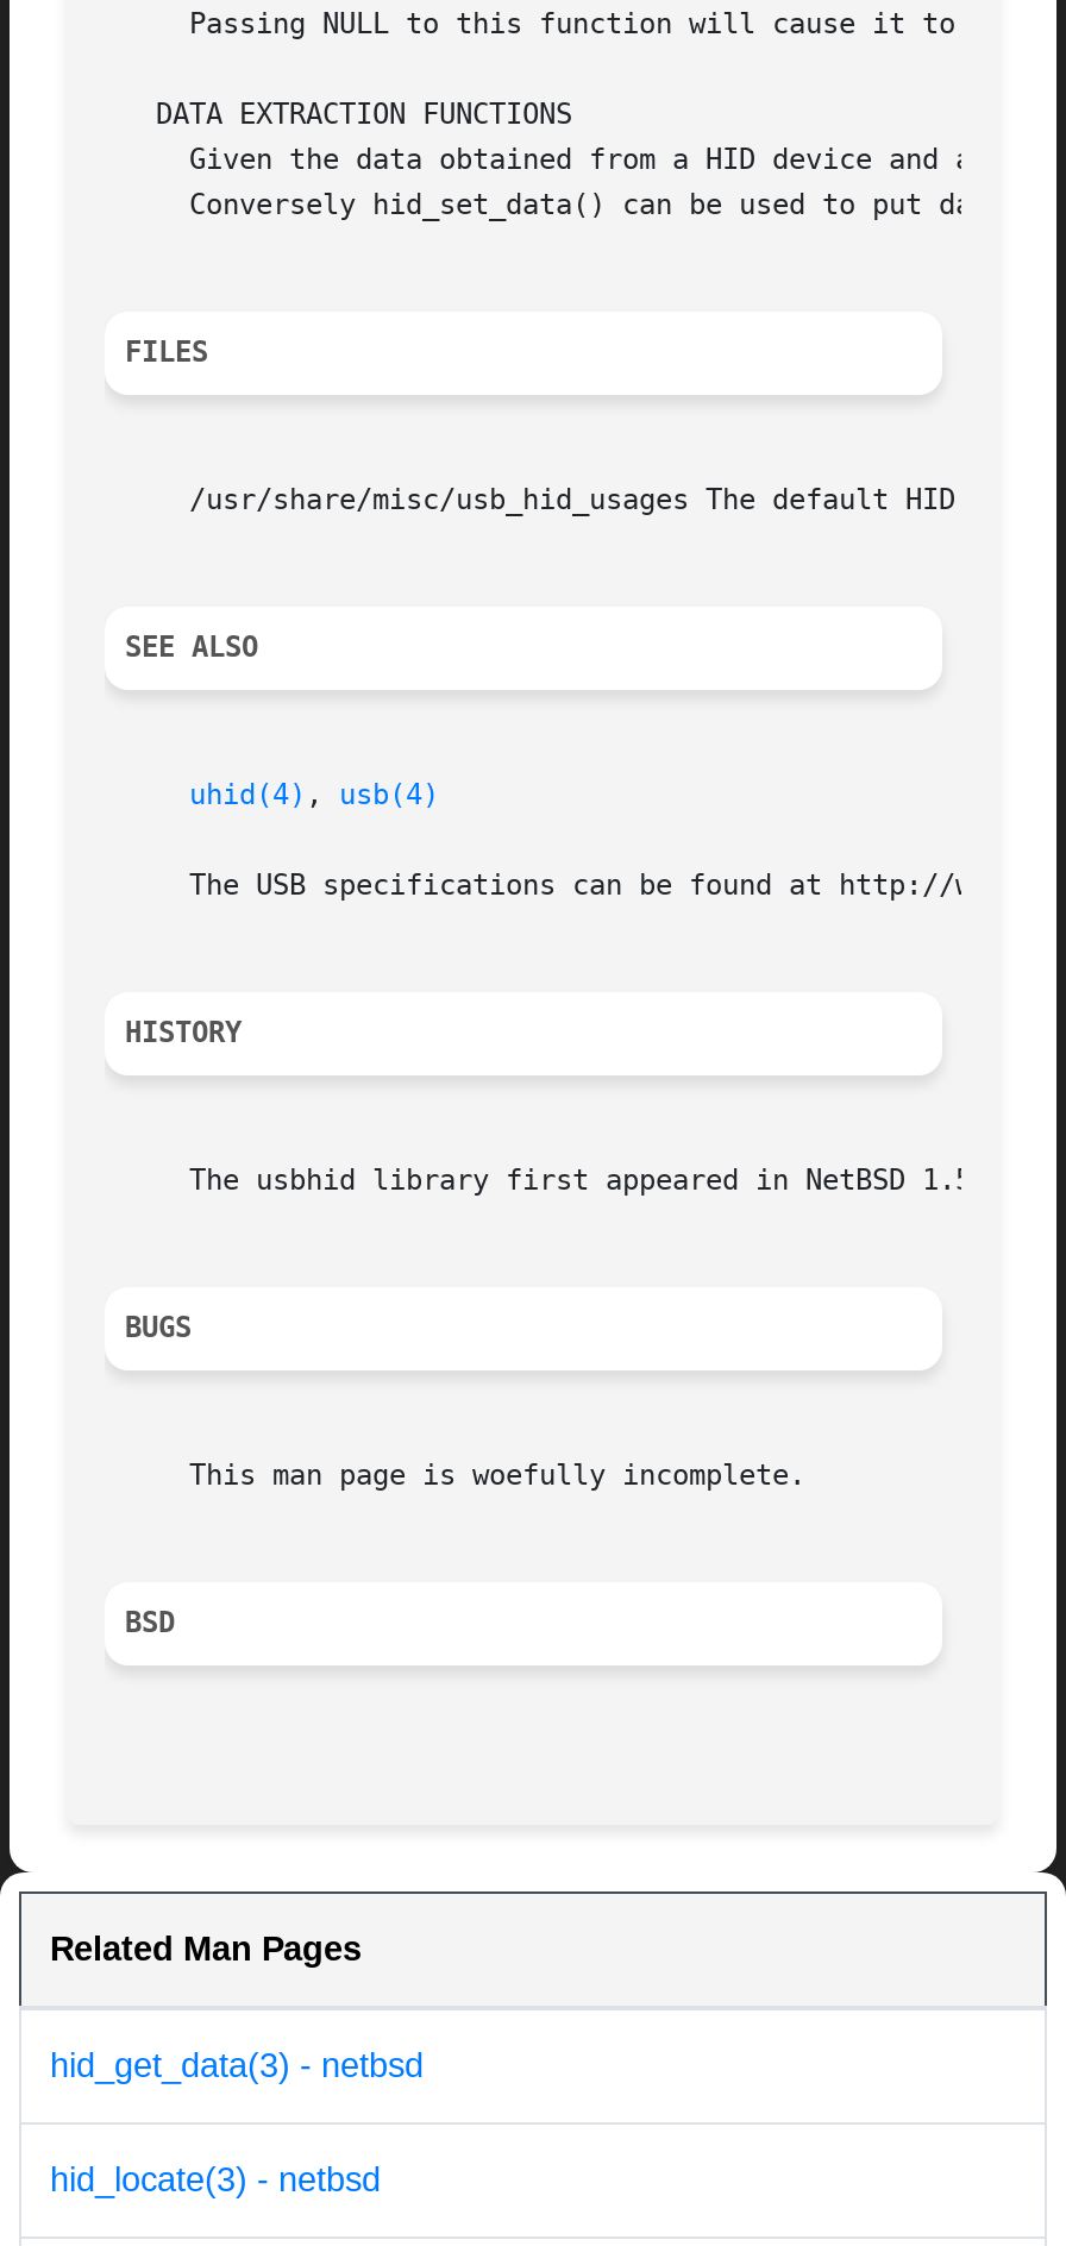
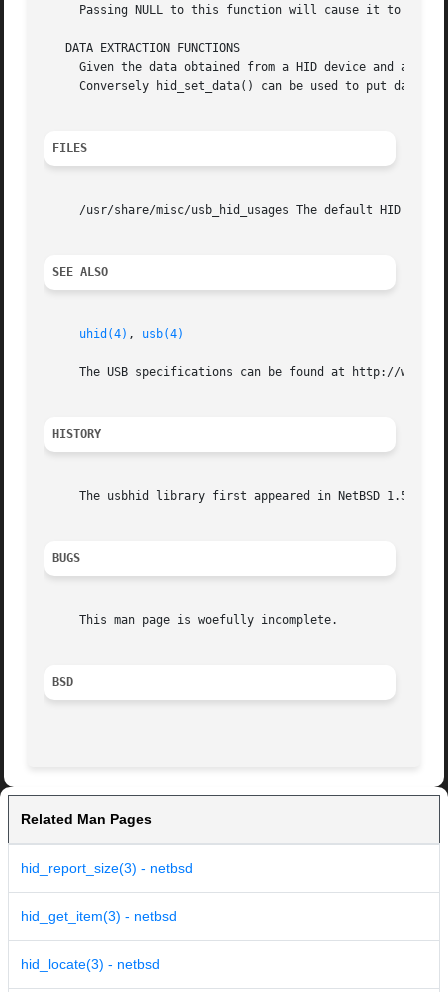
[50,2047,424,2085] hid_get_data(3) - netbsd -> [21,860,193,924] hid_report_size(3) - netbsd | hid_get_item(3) - netbsd

